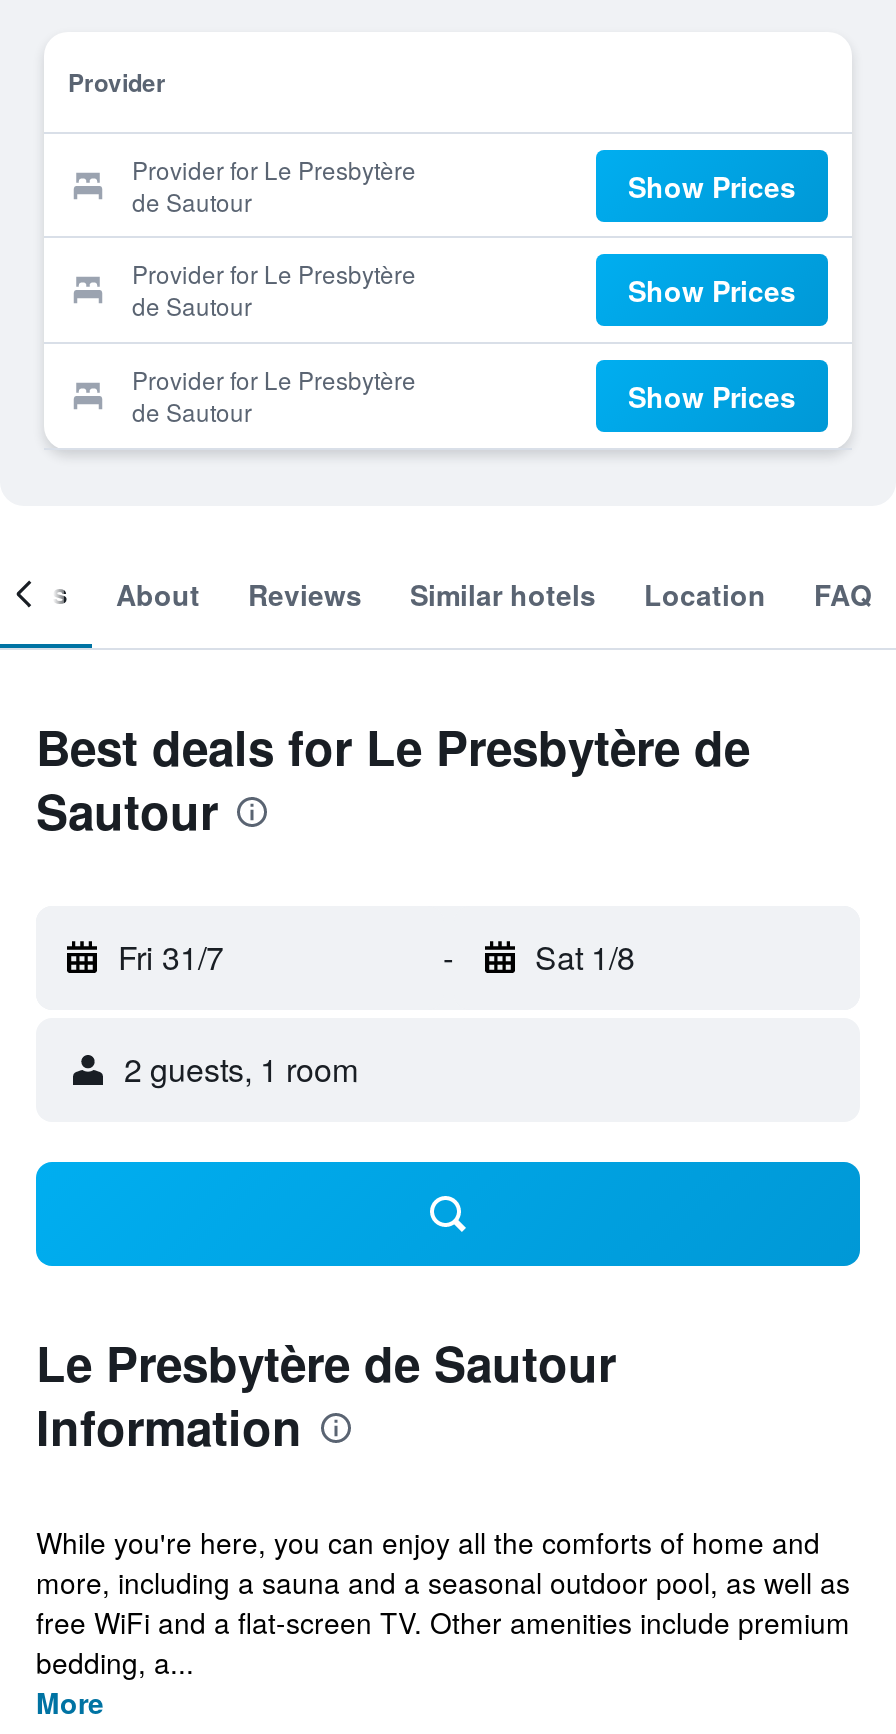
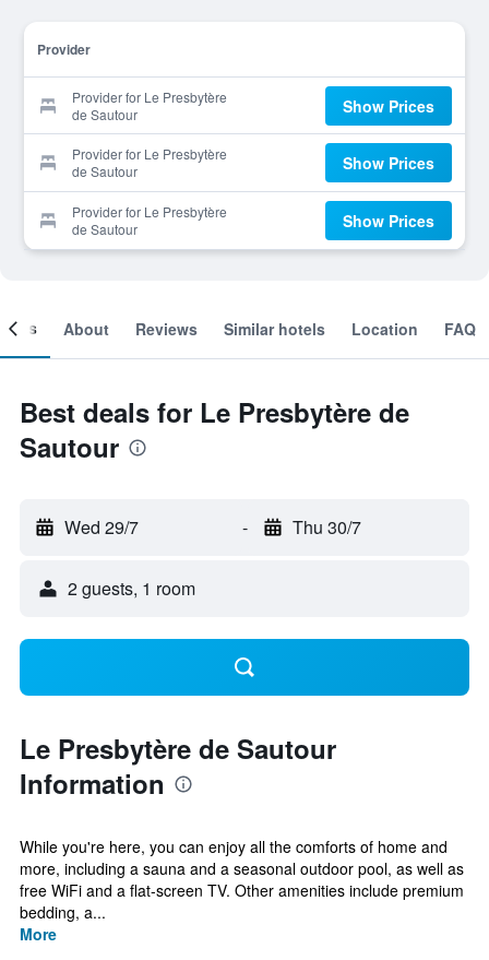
[118,934,224,980] Fri 31/7 -> [64,514,139,540] Wed 29/7
[535,934,635,980] Sat 1/8 -> [292,514,361,540] Thu 30/7

